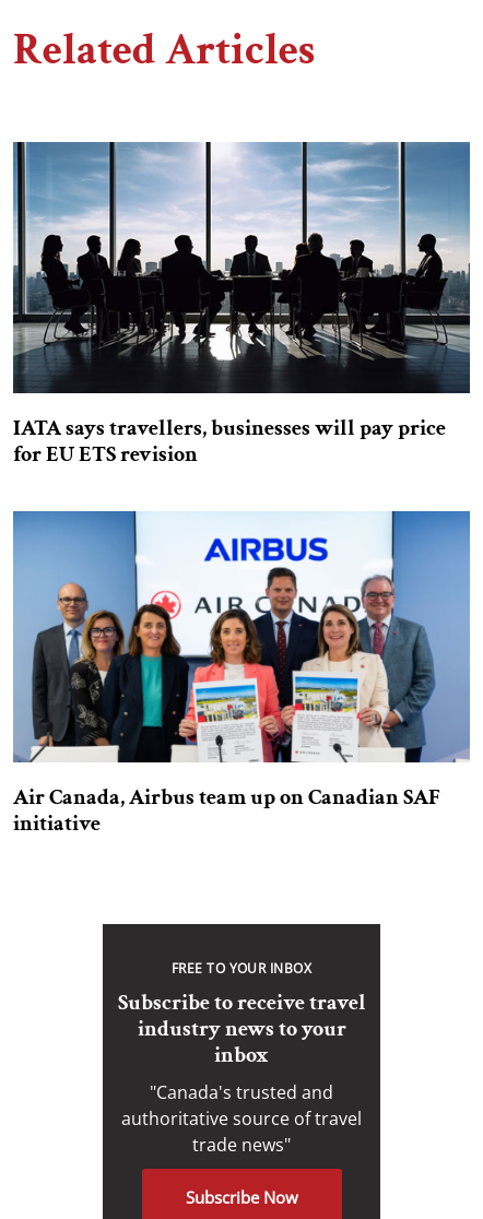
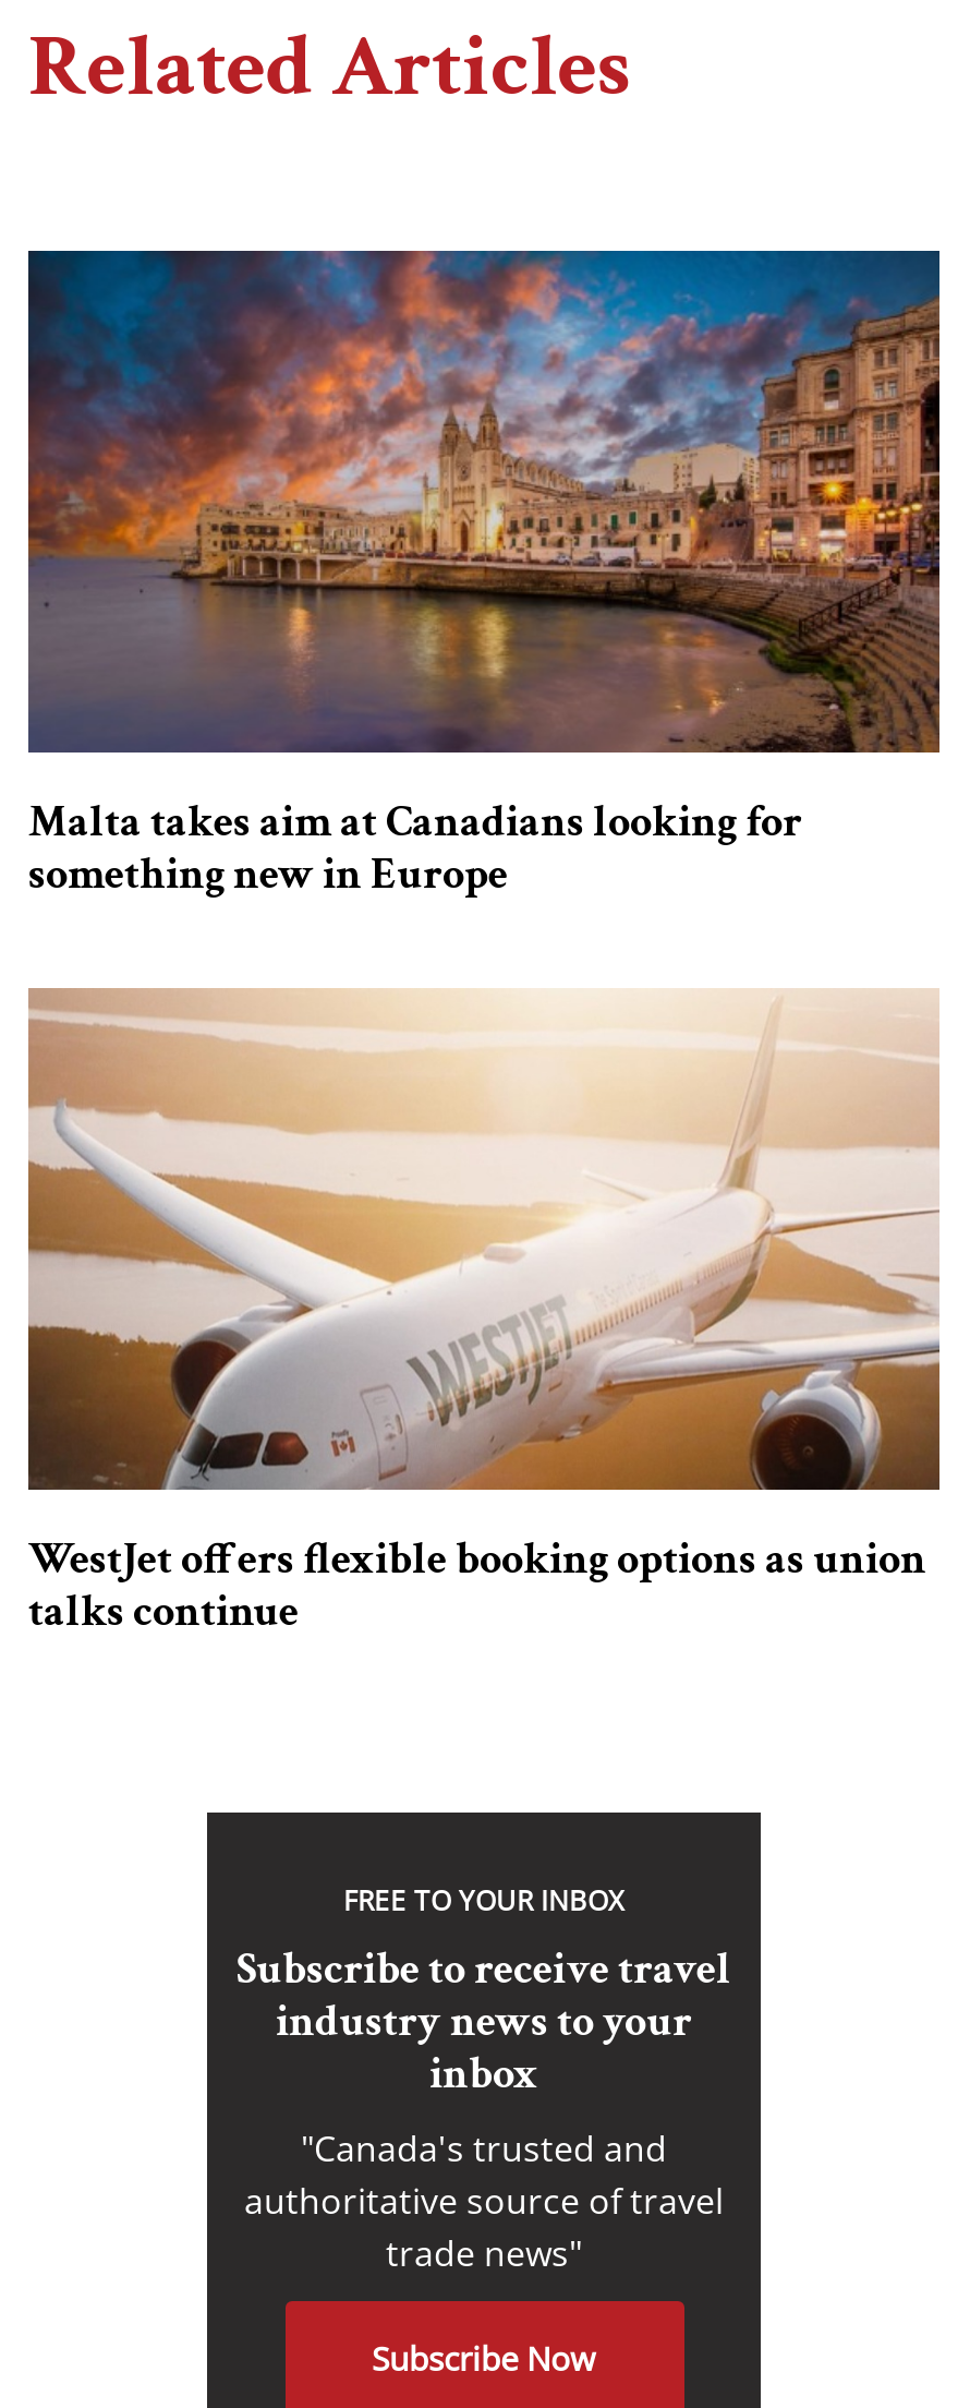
[12,141,471,469] [image] | IATA says travellers, businesses will pay price | for EU ETS revision -> [26,249,942,903] [image] | Malta takes aim at Canadians looking for | something new in Europe
[12,510,471,838] [image] | Air Canada, Airbus team up on Canadian SAF | initiative -> [26,986,942,1640] [image] | WestJet offers flexible booking options as union | talks continue

